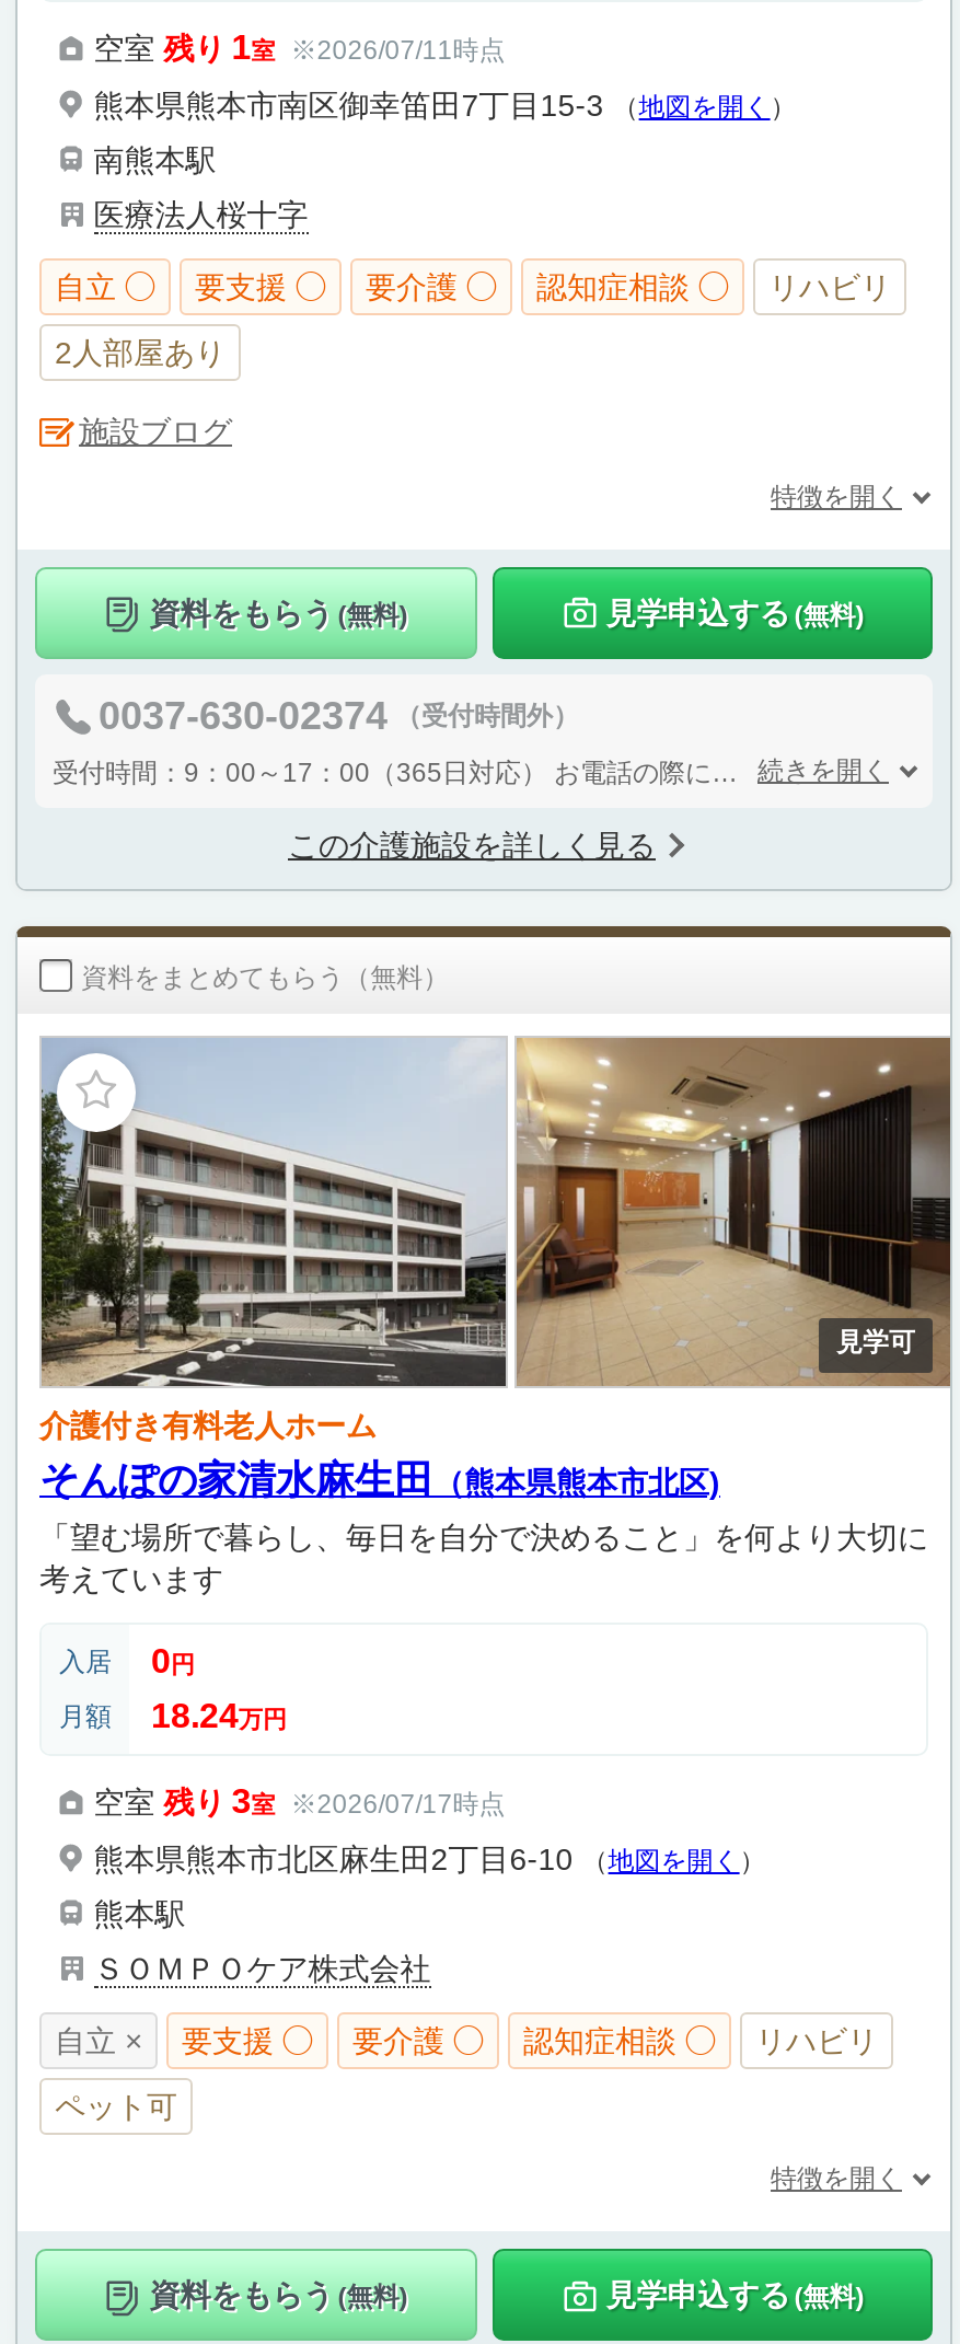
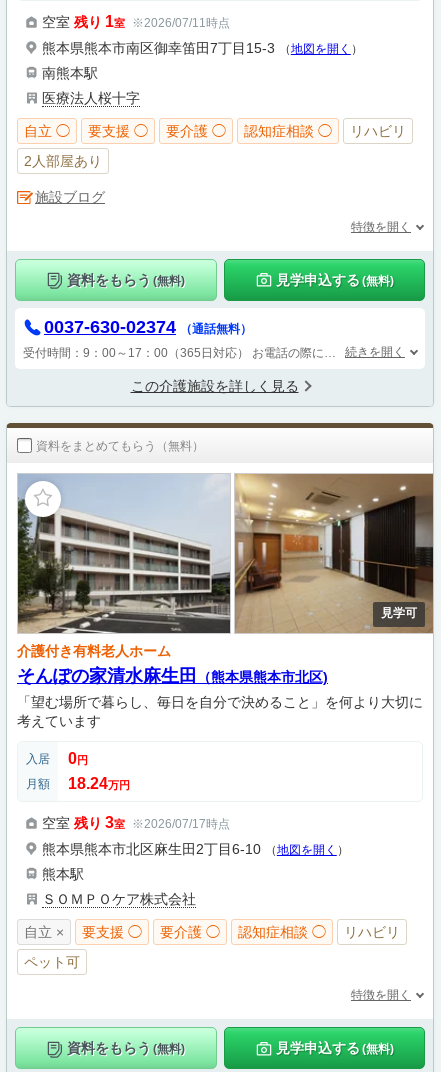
[99,693,579,737] 0037-630-02374 （受付時間外） -> [44,317,251,337] 0037-630-02374 （通話無料）

